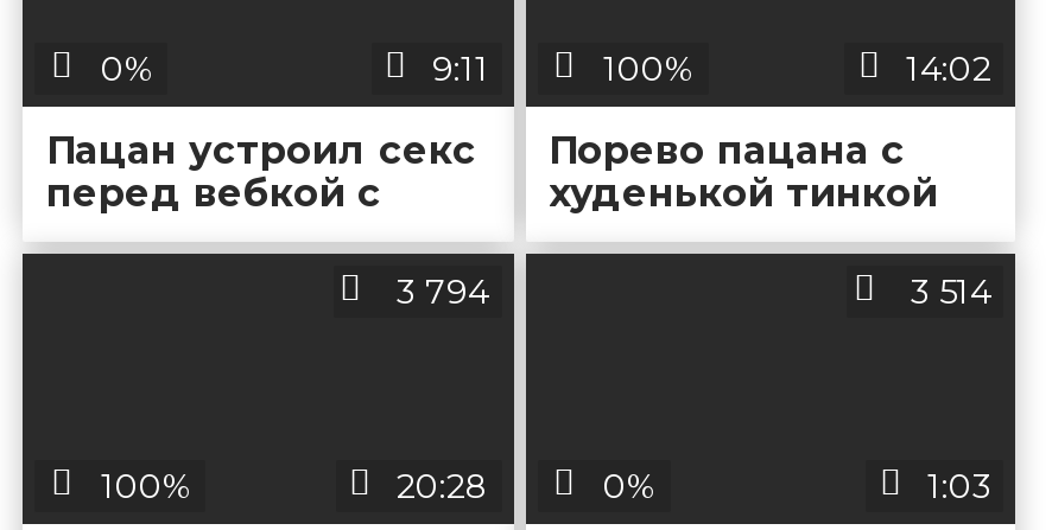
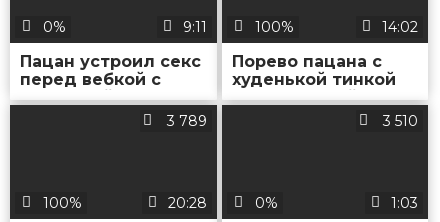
[397,271,489,313] 3 794 -> [166,112,206,130] 3 789
[911,271,991,313] 3 514 -> [383,112,418,130] 3 510

